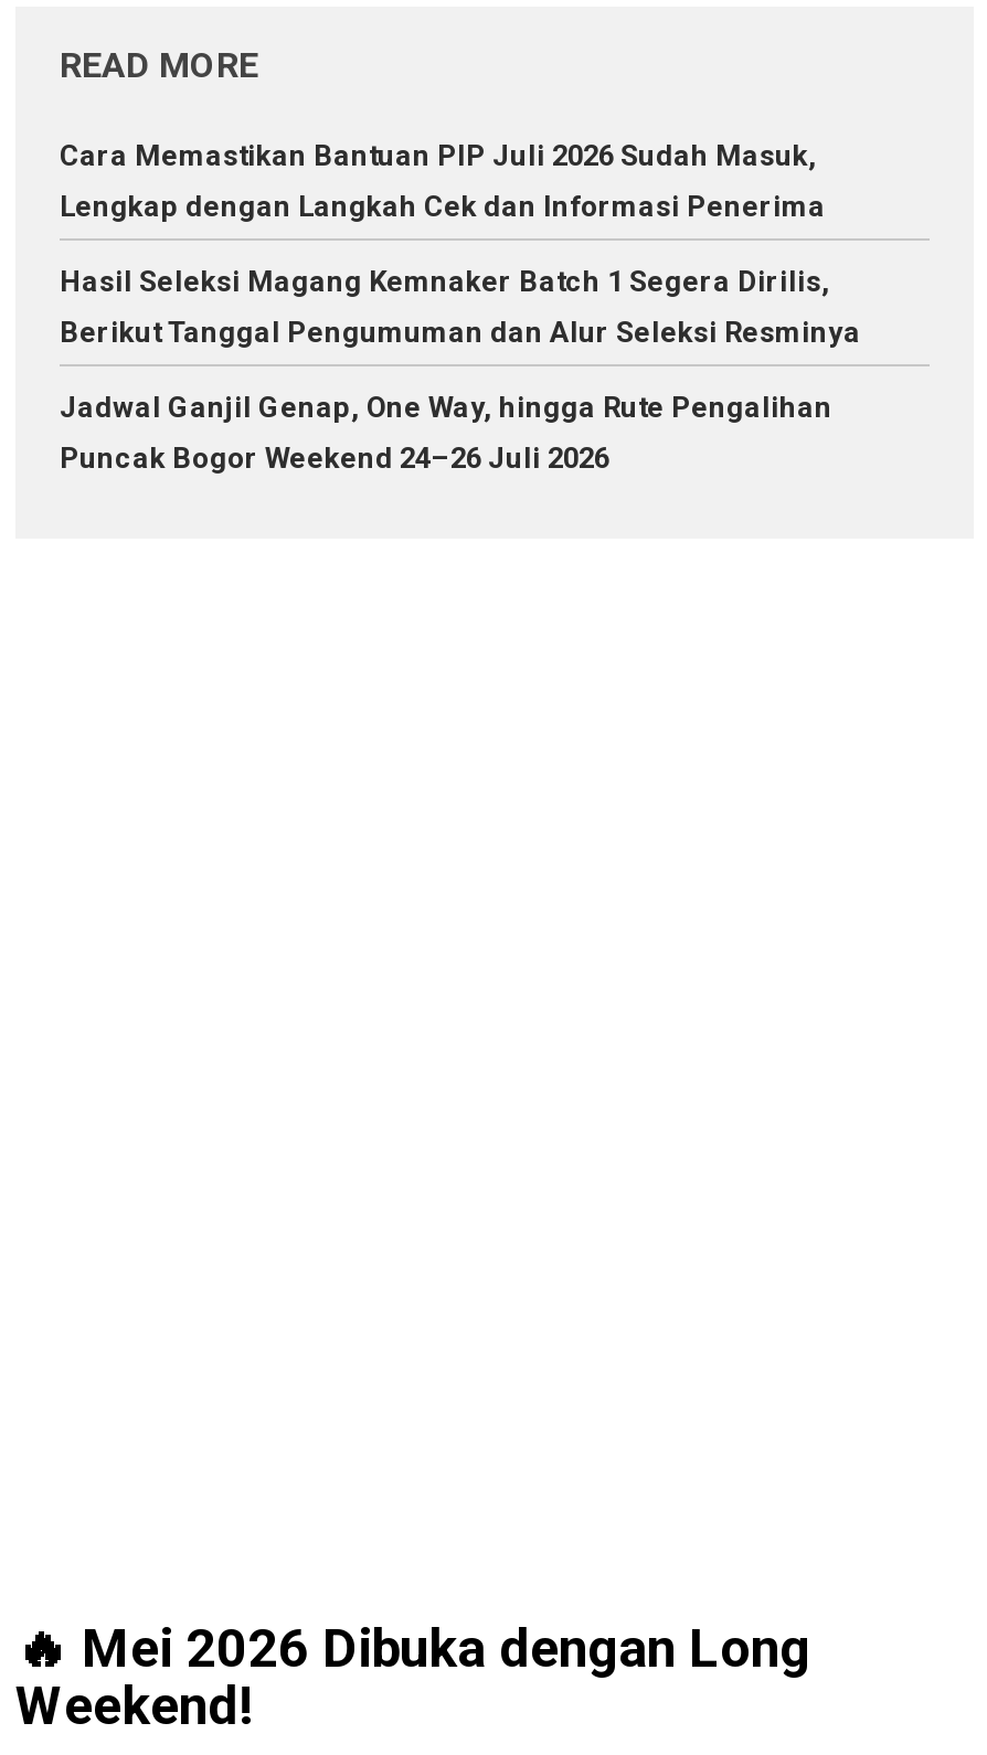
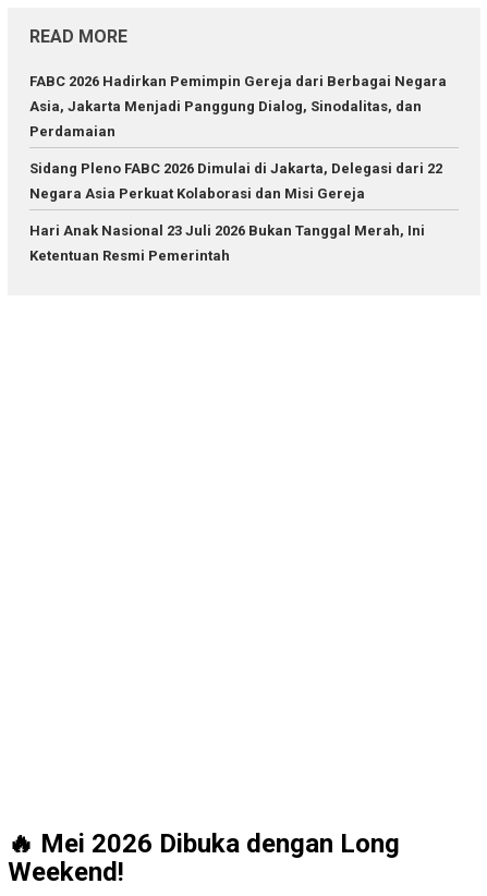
[60,139,861,475] Cara Memastikan Bantuan PIP Juli 2026 Sudah Masuk, | Lengkap dengan Langkah Cek dan Informasi Penerima | Hasil Seleksi Magang Kemnaker Batch 1 Segera Dirilis, | Berikut Tanggal Pengumuman dan Alur Seleksi Resminya | Jadwal Ganjil Genap, One Way, hingga Rute Pengalihan | Puncak Bogor Weekend 24–26 Juli 2026 -> [29,73,447,264] FABC 2026 Hadirkan Pemimpin Gereja dari Berbagai Negara | Asia, Jakarta Menjadi Panggung Dialog, Sinodalitas, dan | Perdamaian | Sidang Pleno FABC 2026 Dimulai di Jakarta, Delegasi dari 22 | Negara Asia Perkuat Kolaborasi dan Misi Gereja | Hari Anak Nasional 23 Juli 2026 Bukan Tanggal Merah, Ini | Ketentuan Resmi Pemerintah

